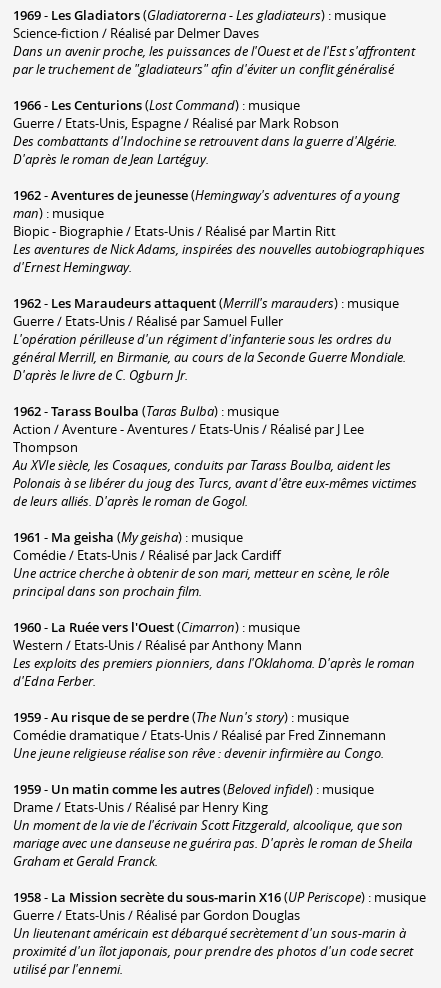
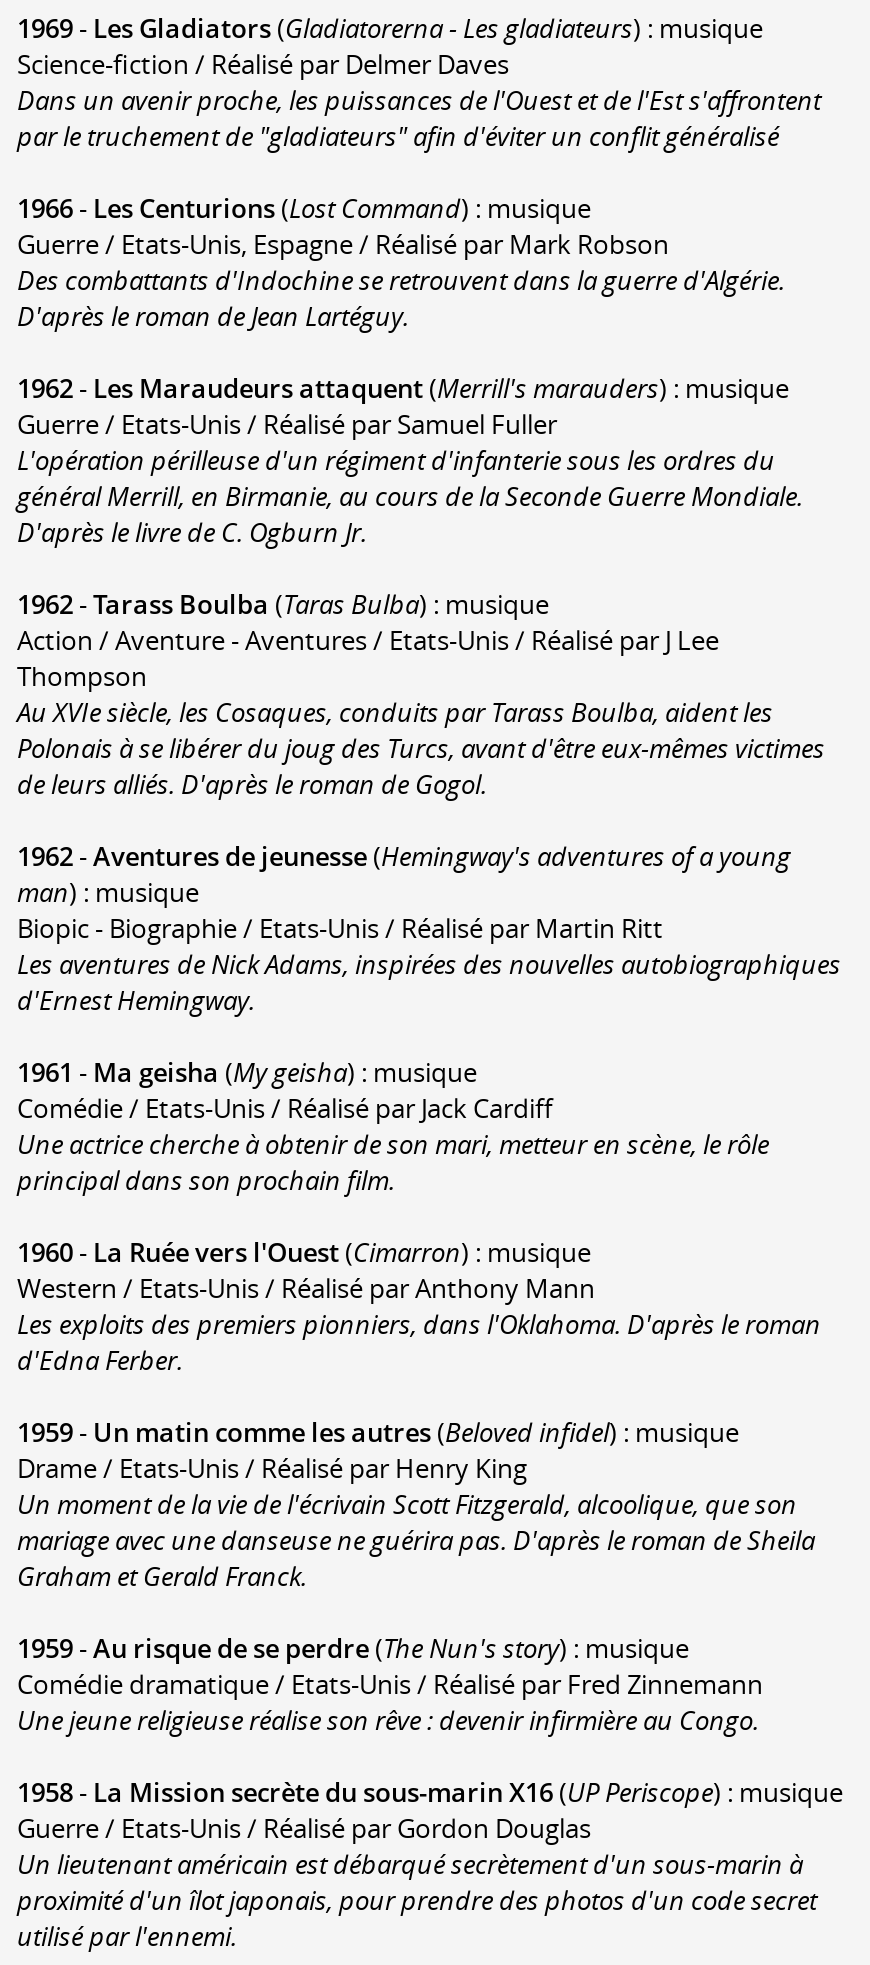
moved [13,186,425,276] -> [17,837,841,1017]: 1962 - Aventures de jeunesse (Hemingway's adventures of a young | man) : musique | Biopic - Biographie / Etats-Unis / Réalisé par Martin Ritt | Les aventures de Nick Adams, inspirées des nouvelles autobiographiques | d'Ernest Hemingway.
moved [13,294,417,510] -> [17,369,825,801]: 1962 - Les Maraudeurs attaquent (Merrill's marauders) : musique | Guerre / Etats-Unis / Réalisé par Samuel Fuller | L'opération périlleuse d'un régiment d'infanterie sous les ordres du | ... | Polonais à se libérer du joug des Turcs, avant d'être eux-mêmes victimes | de leurs alliés. D'après le roman de Gogol.
moved [13,708,386,762] -> [17,1629,763,1737]: 1959 - Au risque de se perdre (The Nun's story) : musique | Comédie dramatique / Etats-Unis / Réalisé par Fred Zinnemann | Une jeune religieuse réalise son rêve : devenir infirmière au Congo.
moved [13,780,412,870] -> [17,1413,815,1593]: 1959 - Un matin comme les autres (Beloved infidel) : musique | Drame / Etats-Unis / Réalisé par Henry King | Un moment de la vie de l'écrivain Scott Fitzgerald, alcoolique, que son | mariage avec une danseuse ne guérira pas. D'après le roman de Sheila | Graham et Gerald Franck.

